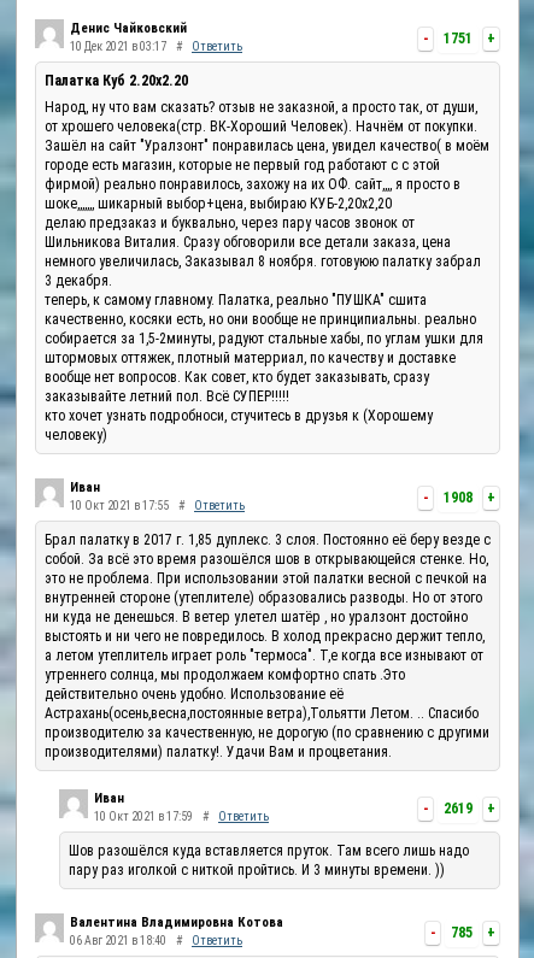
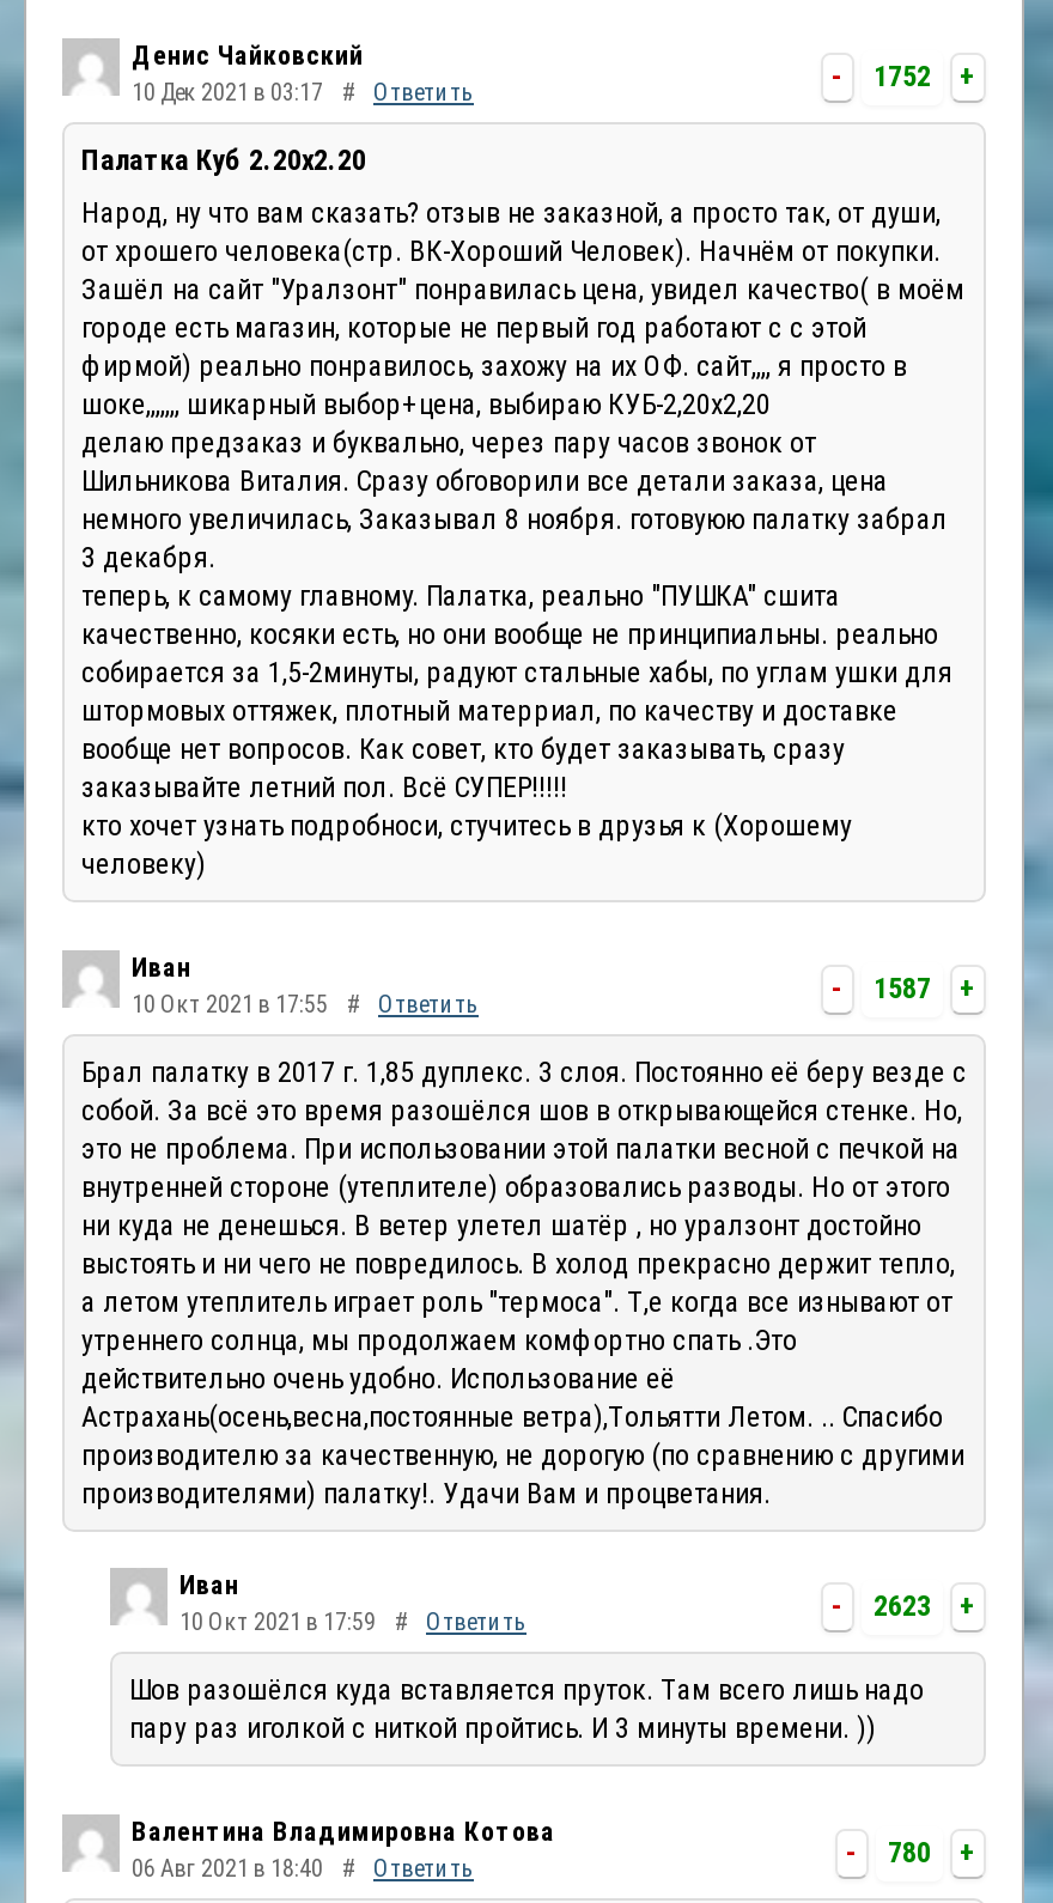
[444,30,473,47] 1751 -> [874,60,931,93] 1752
[444,489,473,506] 1908 -> [874,972,931,1005] 1587
[444,800,473,817] 2619 -> [874,1589,931,1623] 2623
[451,924,473,941] 785 -> [888,1836,931,1869] 780

